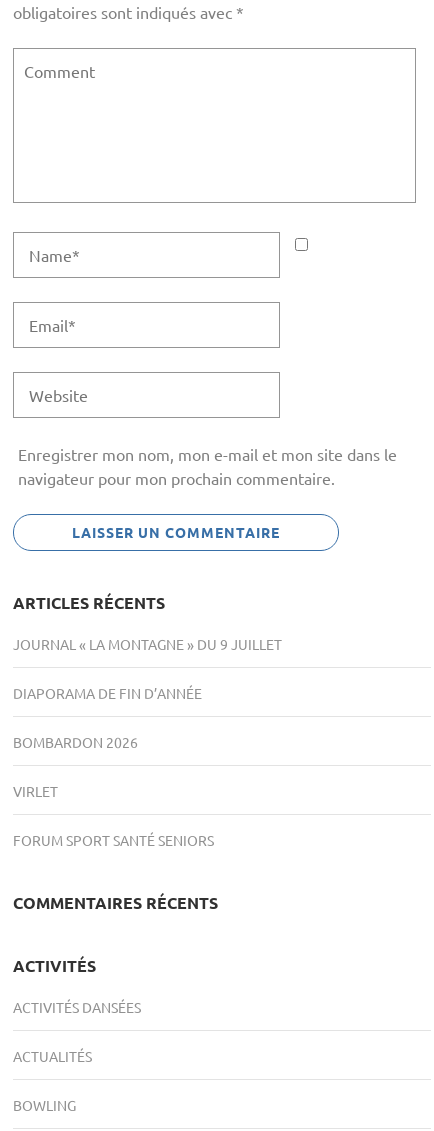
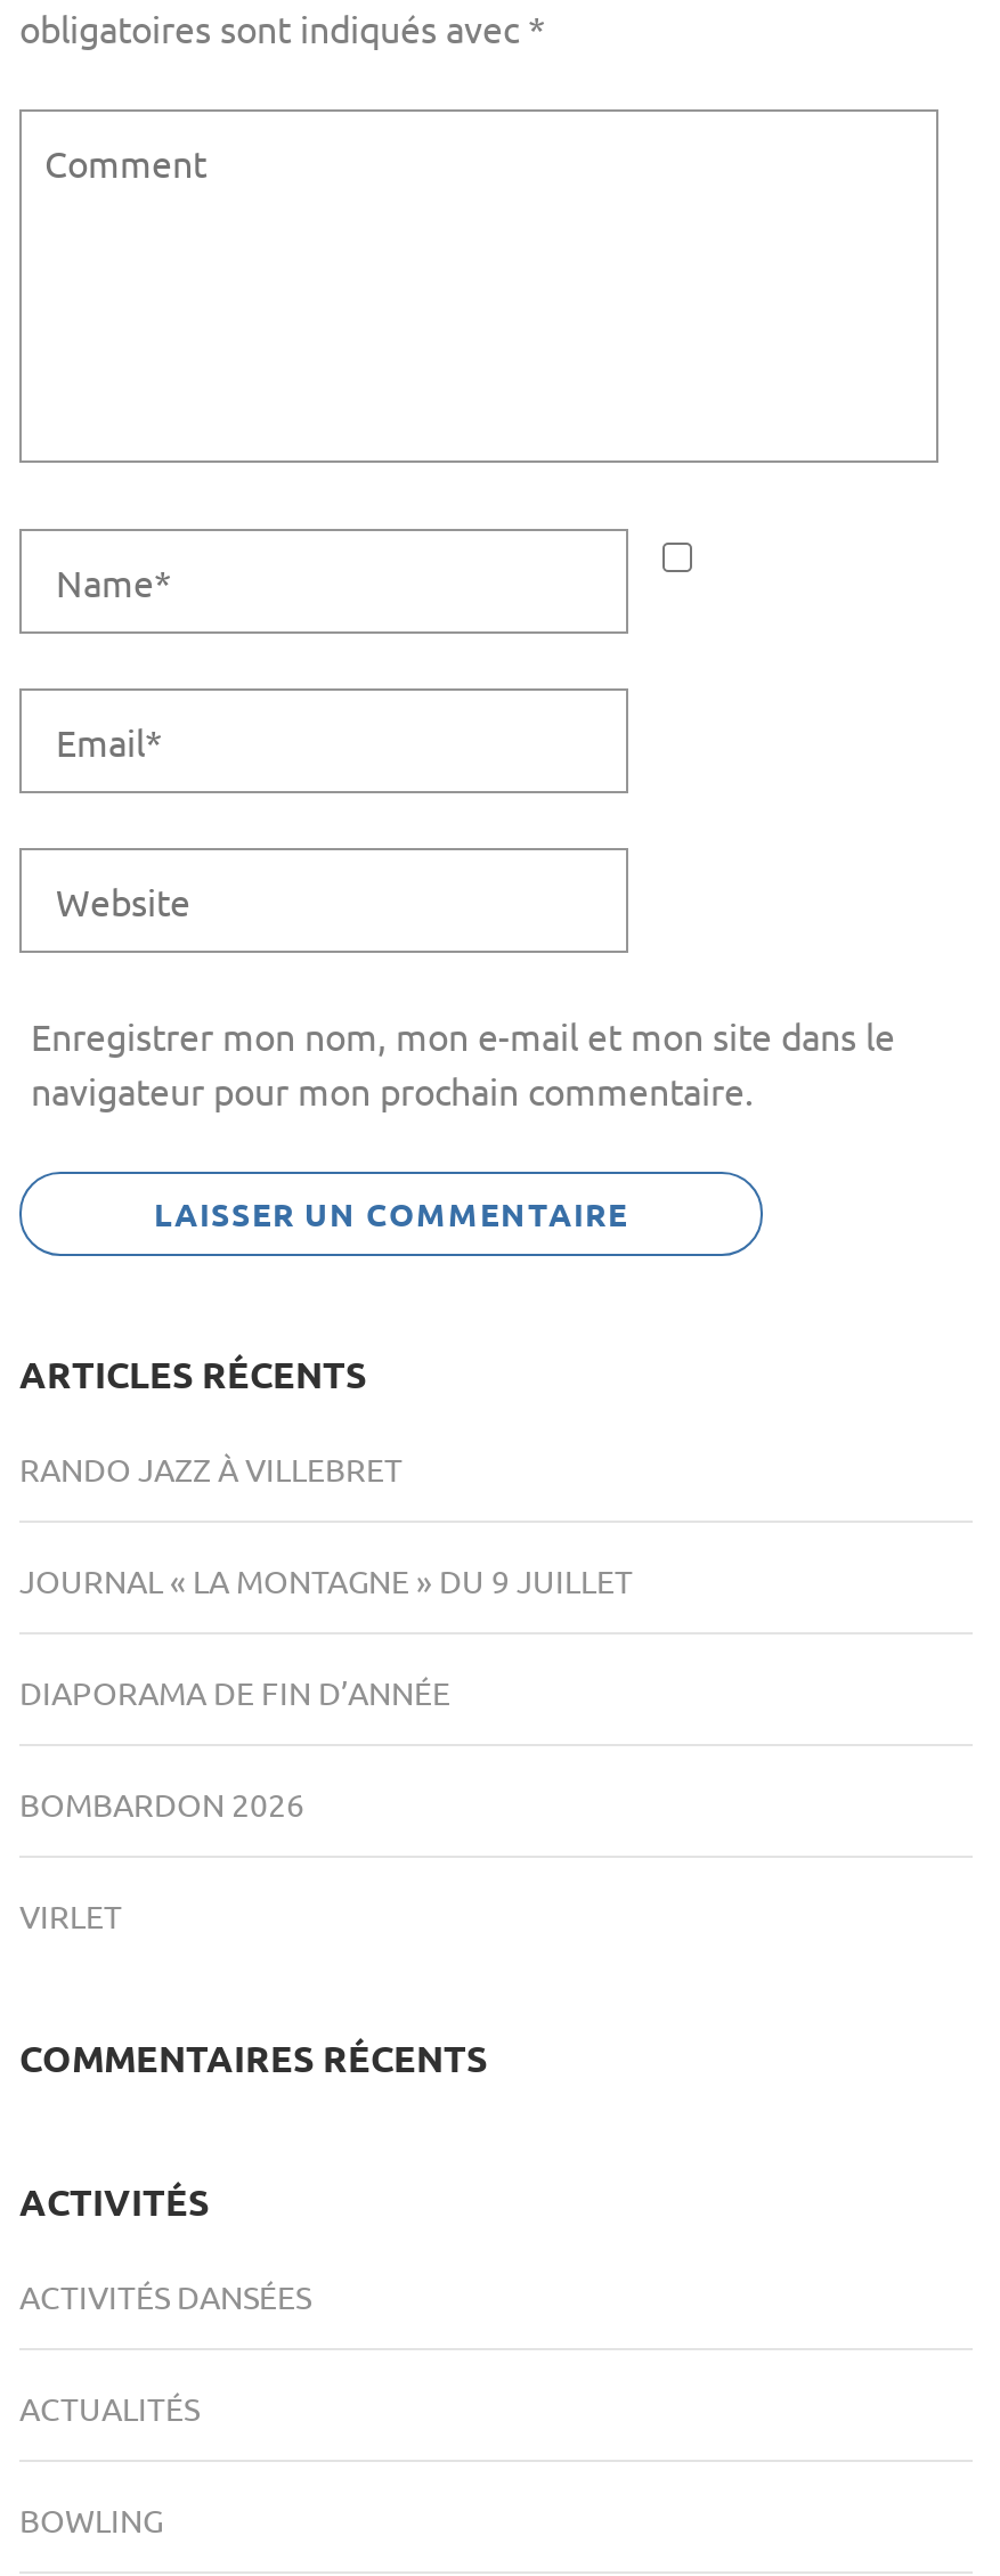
none -> [19,1448,403,1490] RANDO JAZZ À VILLEBRET
moved [13,635,282,800] -> [19,1560,633,1936]: JOURNAL « LA MONTAGNE » DU 9 JUILLET | DIAPORAMA DE FIN D’ANNÉE | BOMBARDON 2026 | VIRLET
[13,831,214,849] FORUM SPORT SANTÉ SENIORS -> none

